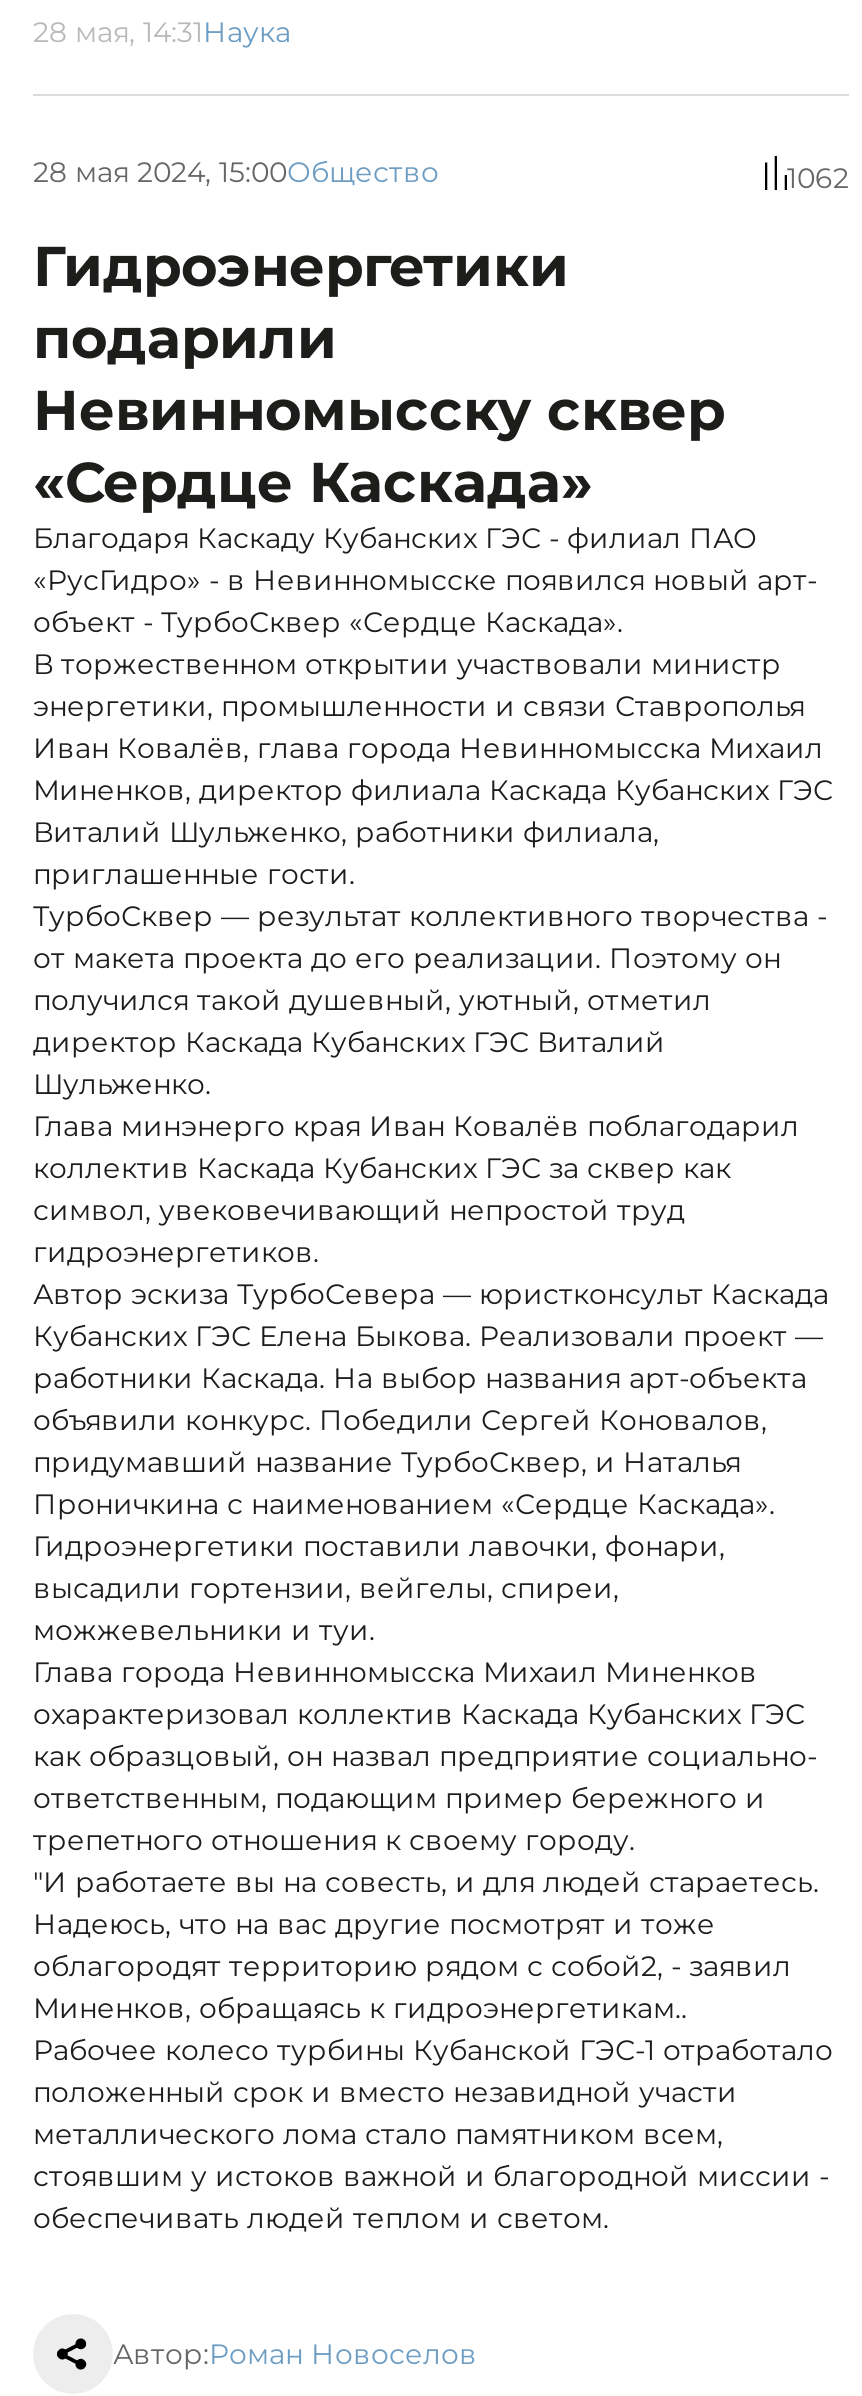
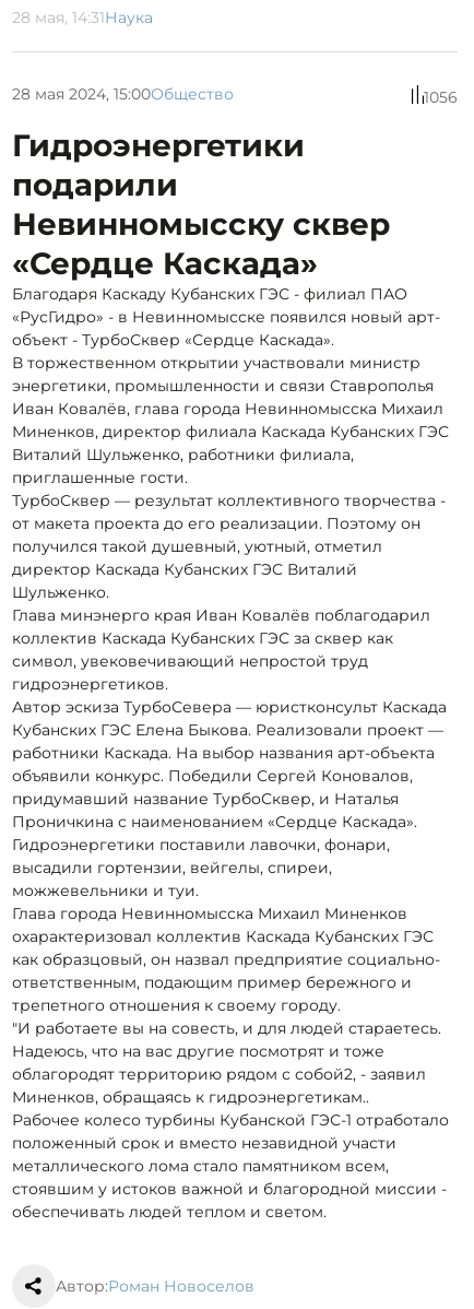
[787,159,849,195] 1062 -> [424,87,458,107] 1056

